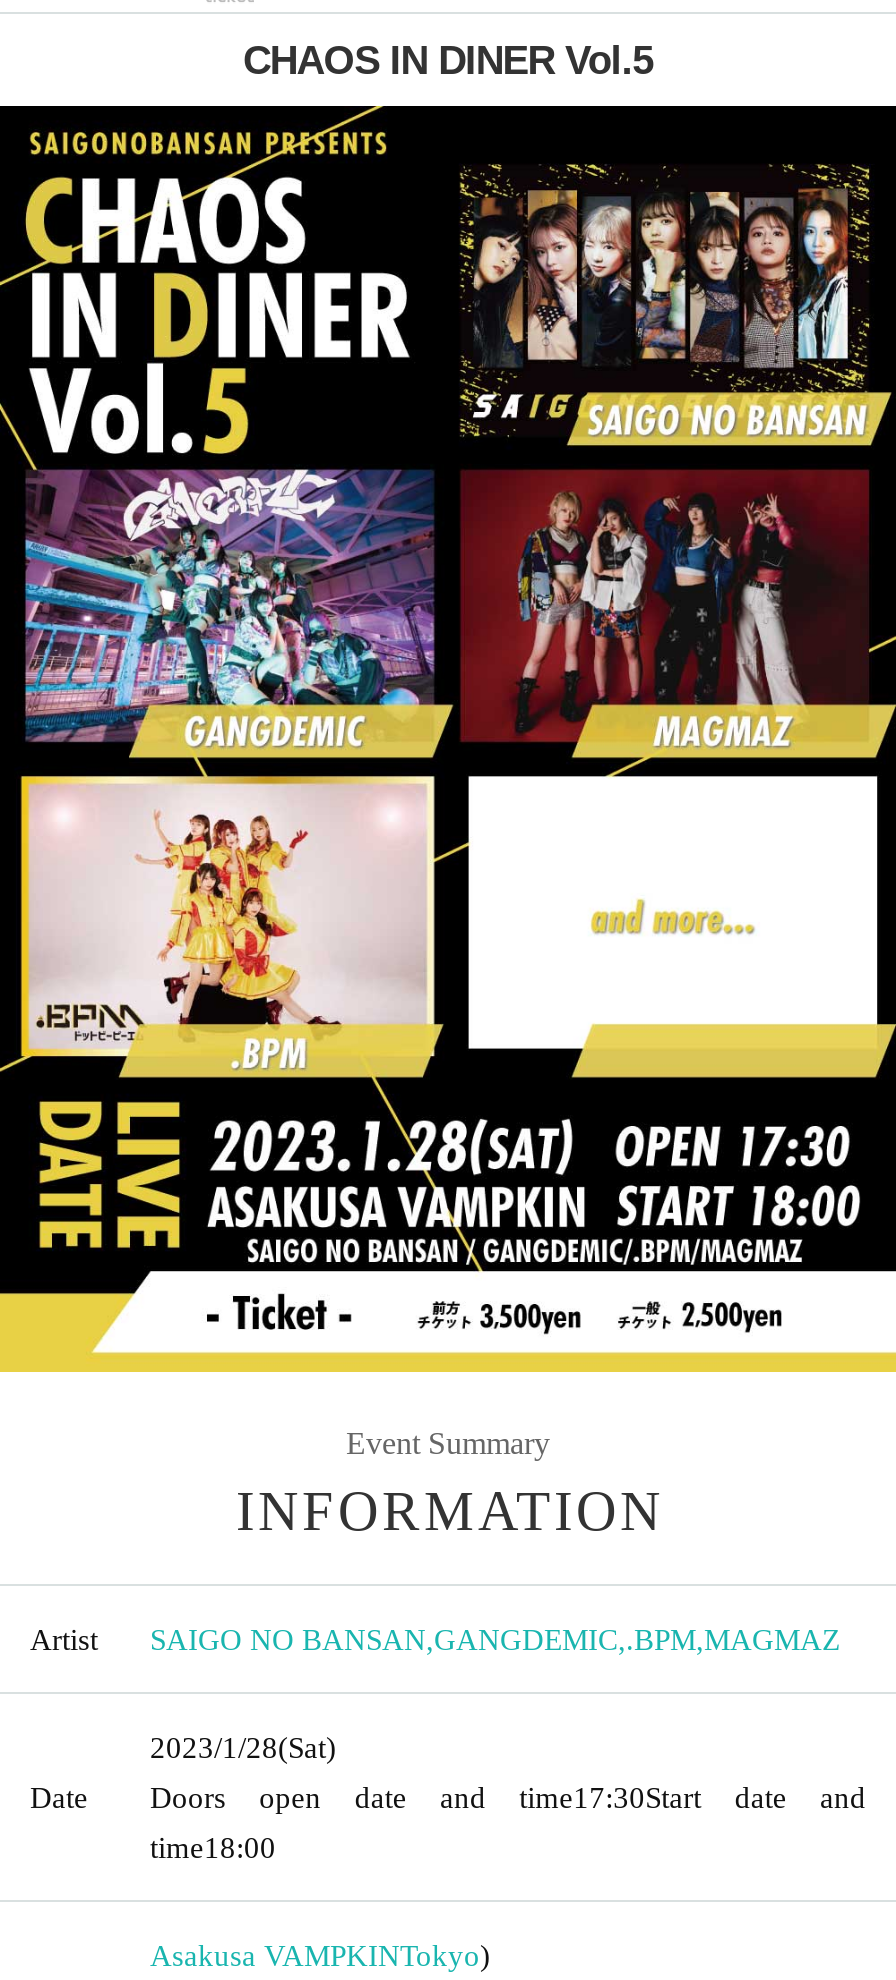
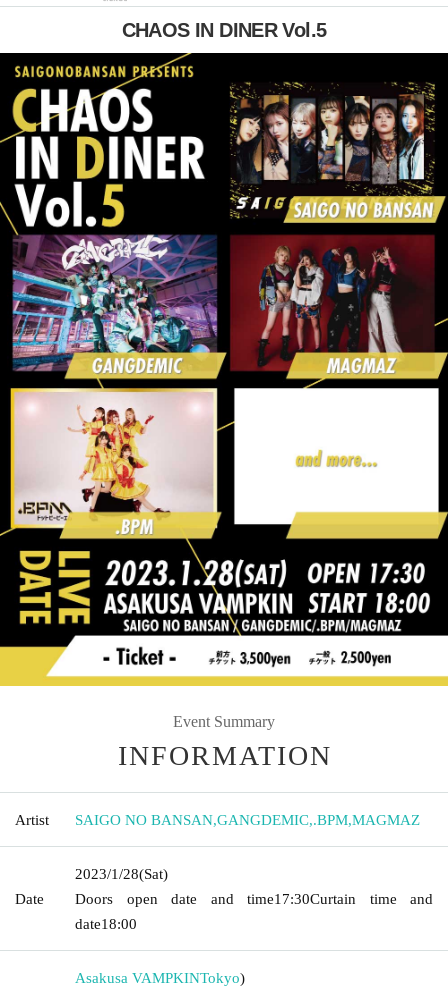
[150,1781,866,1813] Doors open date and time17:30Start date and -> [75,890,433,906] Doors open date and time17:30Curtain time and
[150,1831,306,1863] time18:00 -> [75,915,152,931] date18:00

